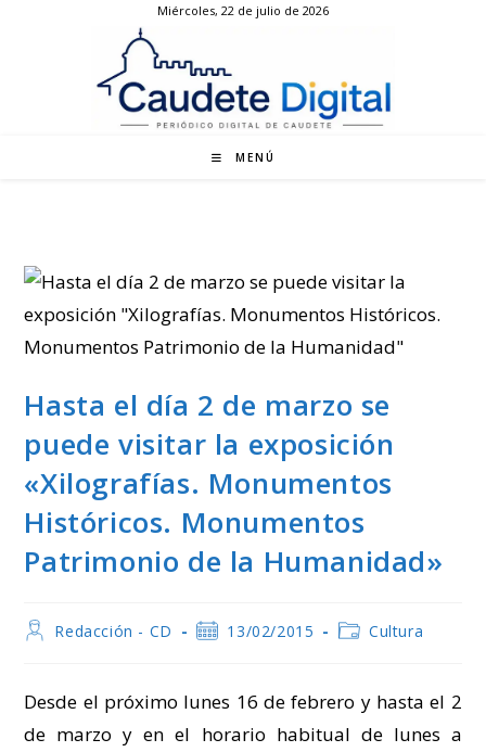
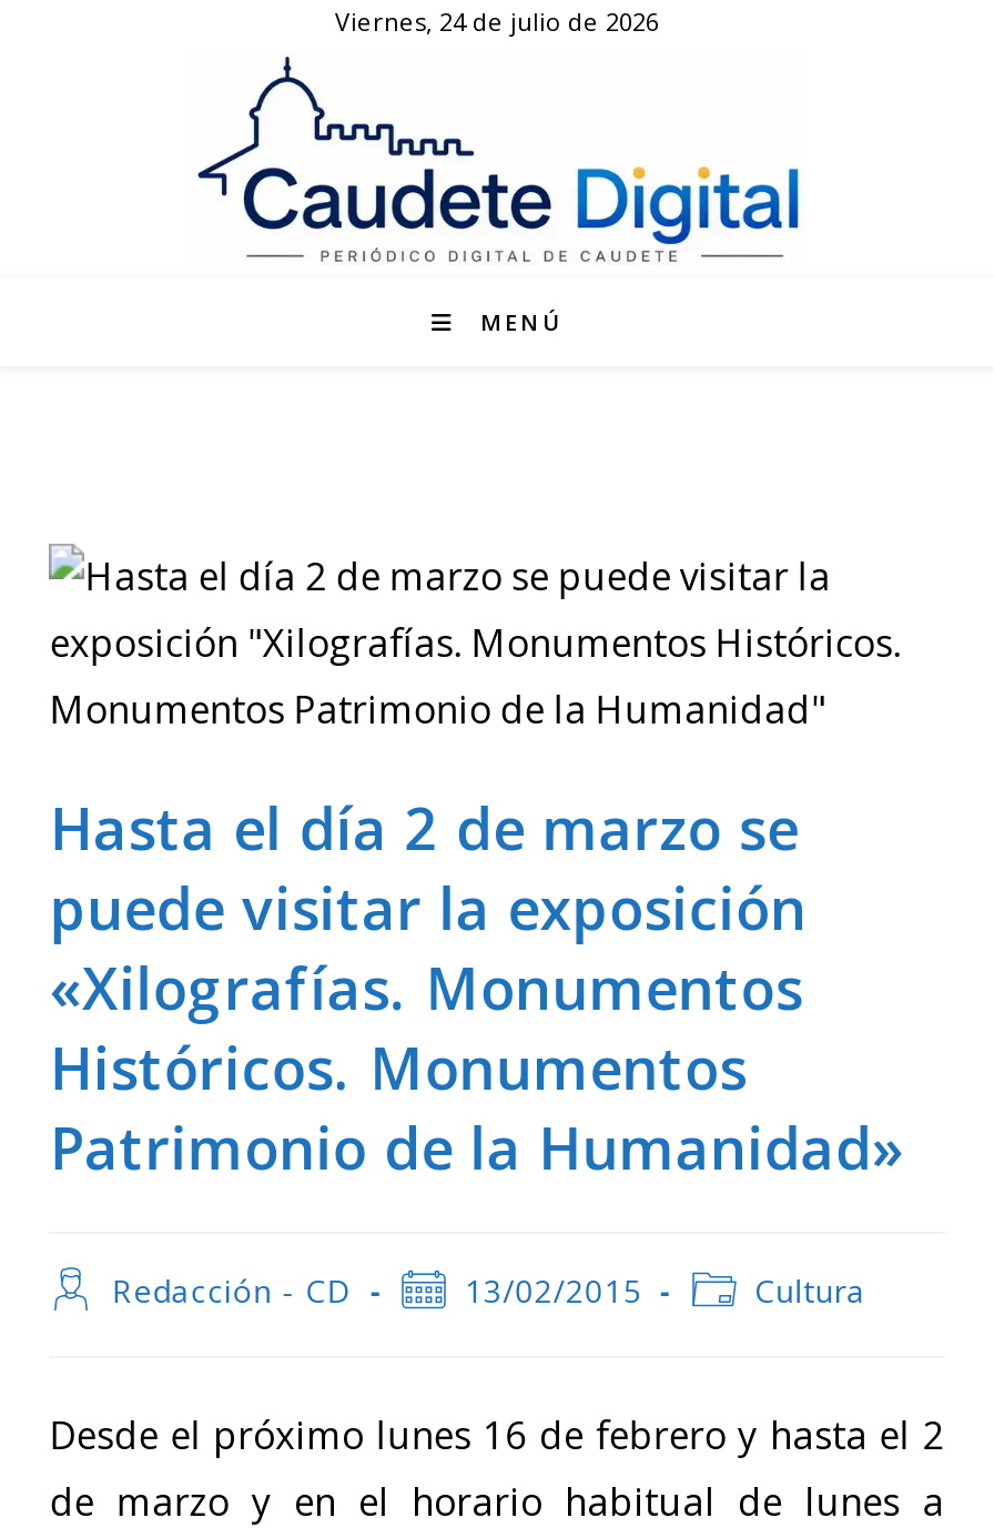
[157,2,329,18] Miércoles, 22 de julio de 2026 -> [335,4,659,38] Viernes, 24 de julio de 2026

